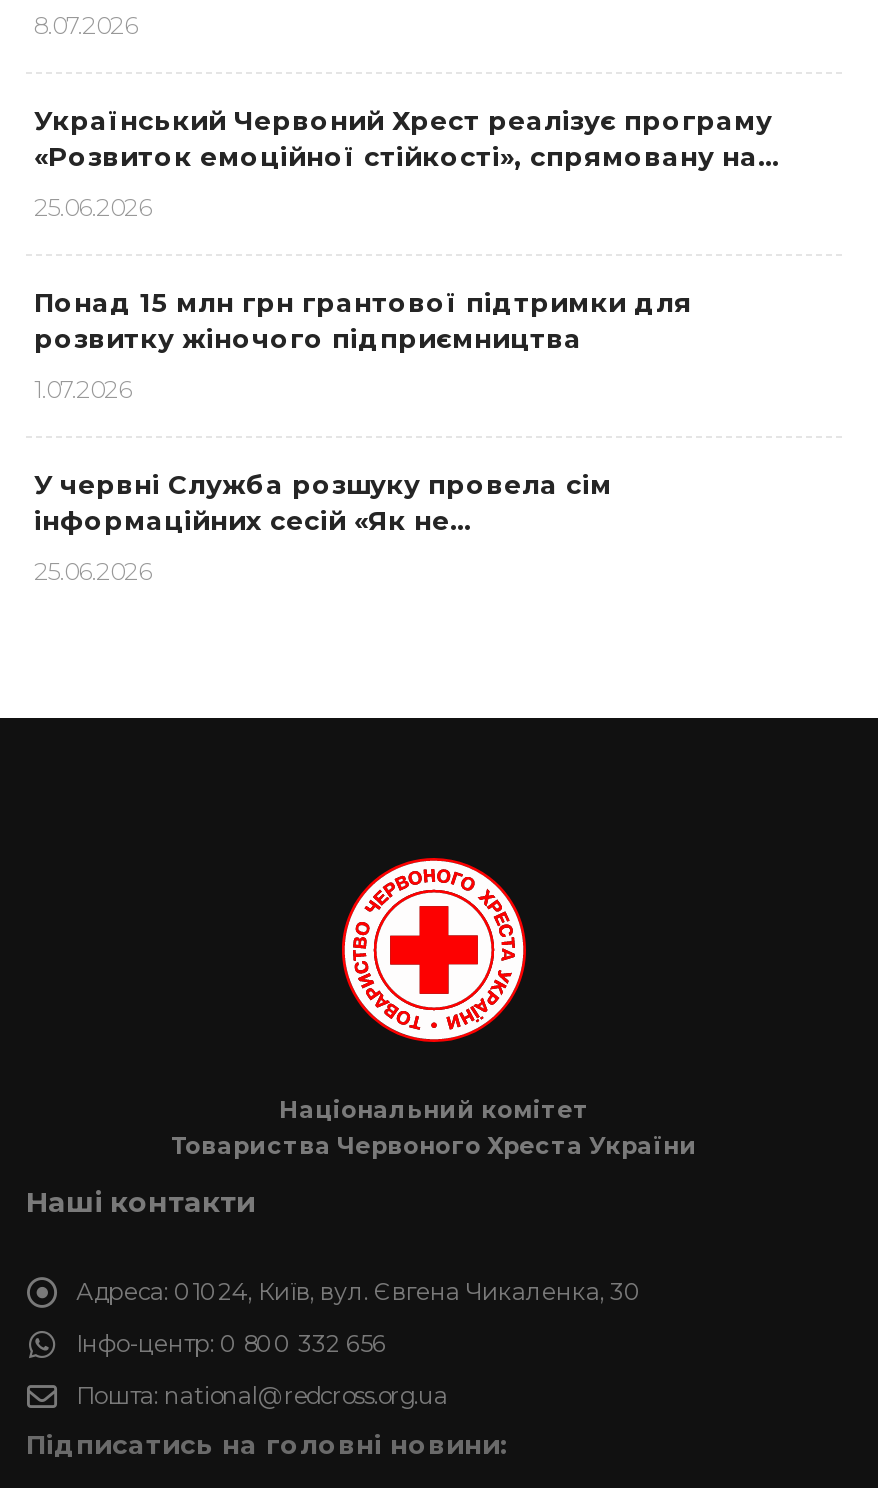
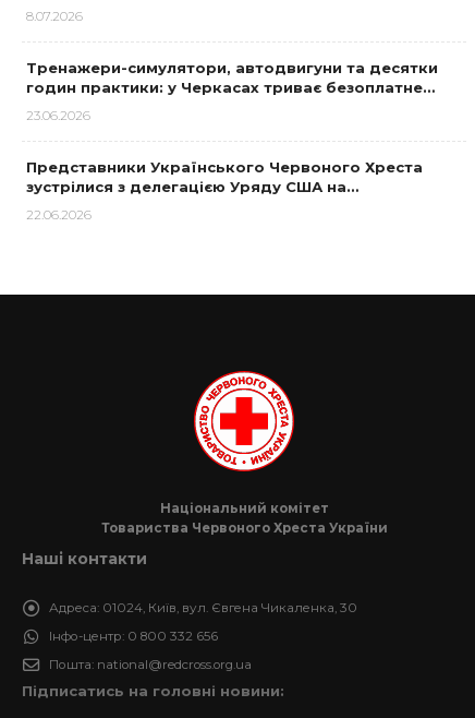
[34,104,780,586] Український Червоний Хрест реалізує програму | «Розвиток емоційної стійкості», спрямовану на… | 25.06.2026 | Понад 15 млн грн грантової підтримки для | розвитку жіночого підприємництва | 1.07.2026 | У червні Служба розшуку провела сім | інформаційних сесій «Як не… | 25.06.2026 -> [26,59,438,223] Тренажери-симулятори, автодвигуни та десятки | годин практики: у Черкасах триває безоплатне… | 23.06.2026 | Представники Українського Червоного Хреста | зустрілися з делегацією Уряду США на… | 22.06.2026

